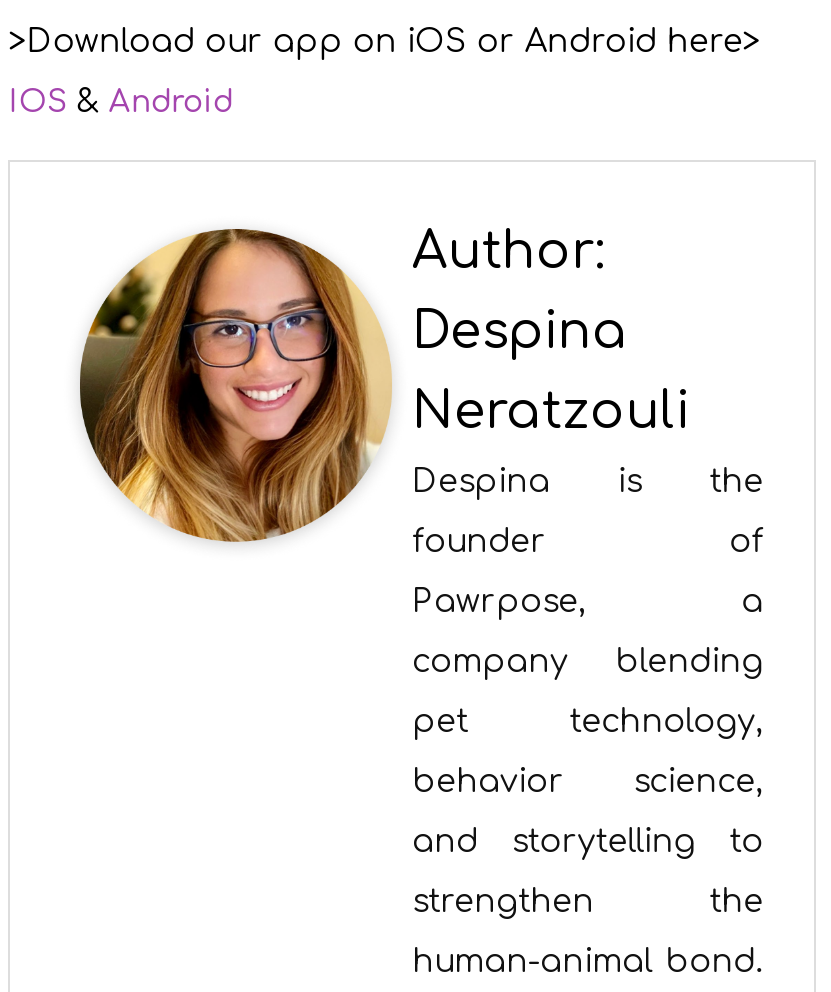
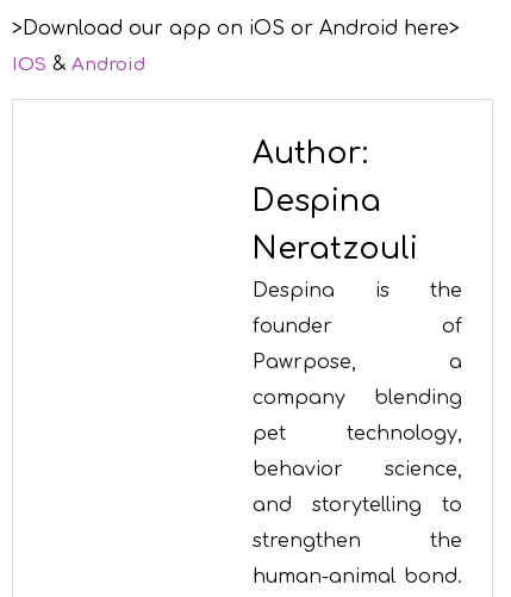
[78,226,394,546] [image] -> none

